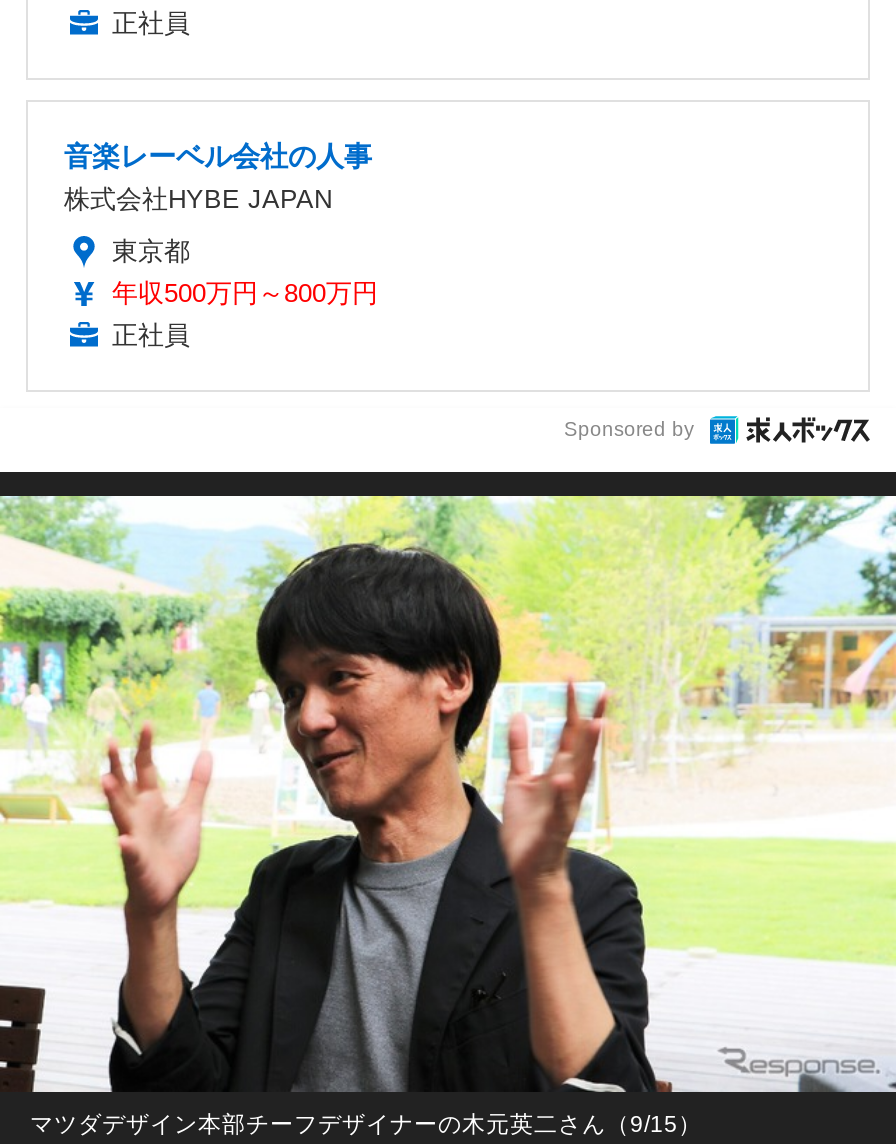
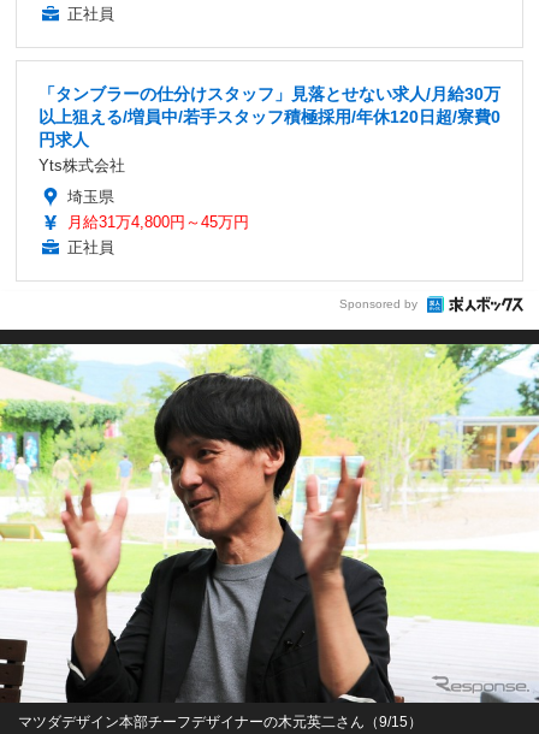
[64,139,372,213] 音楽レーベル会社の人事 | 株式会社HYBE JAPAN -> [38,84,500,174] 「タンブラーの仕分けスタッフ」見落とせない求人/月給30万 | 以上狙える/増員中/若手スタッフ積極採用/年休120日超/寮費0 | 円求人 | Yts株式会社
[112,235,378,307] 東京都 | 年収500万円～800万円 -> [67,187,249,230] 埼玉県 | 月給31万4,800円～45万円

